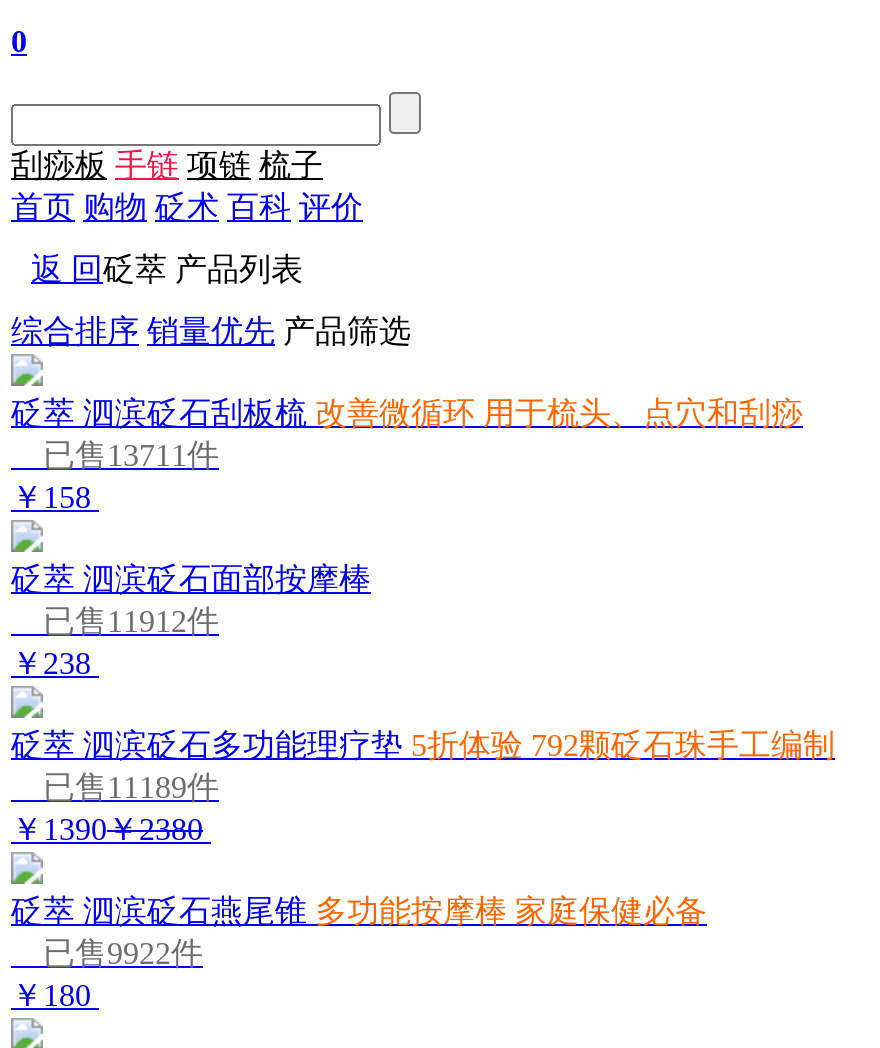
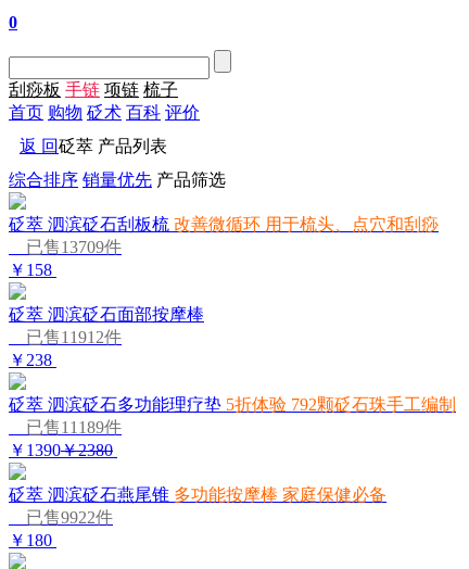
[11,438,219,472] 已售13711件 -> [9,238,122,256] 已售13709件

